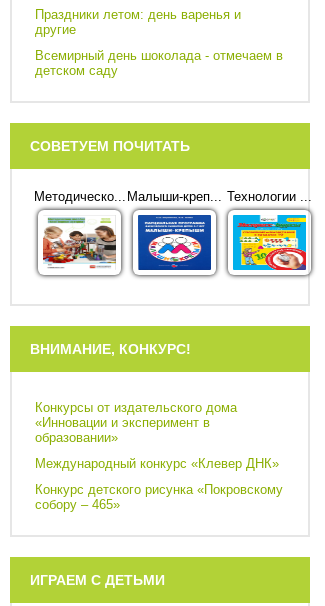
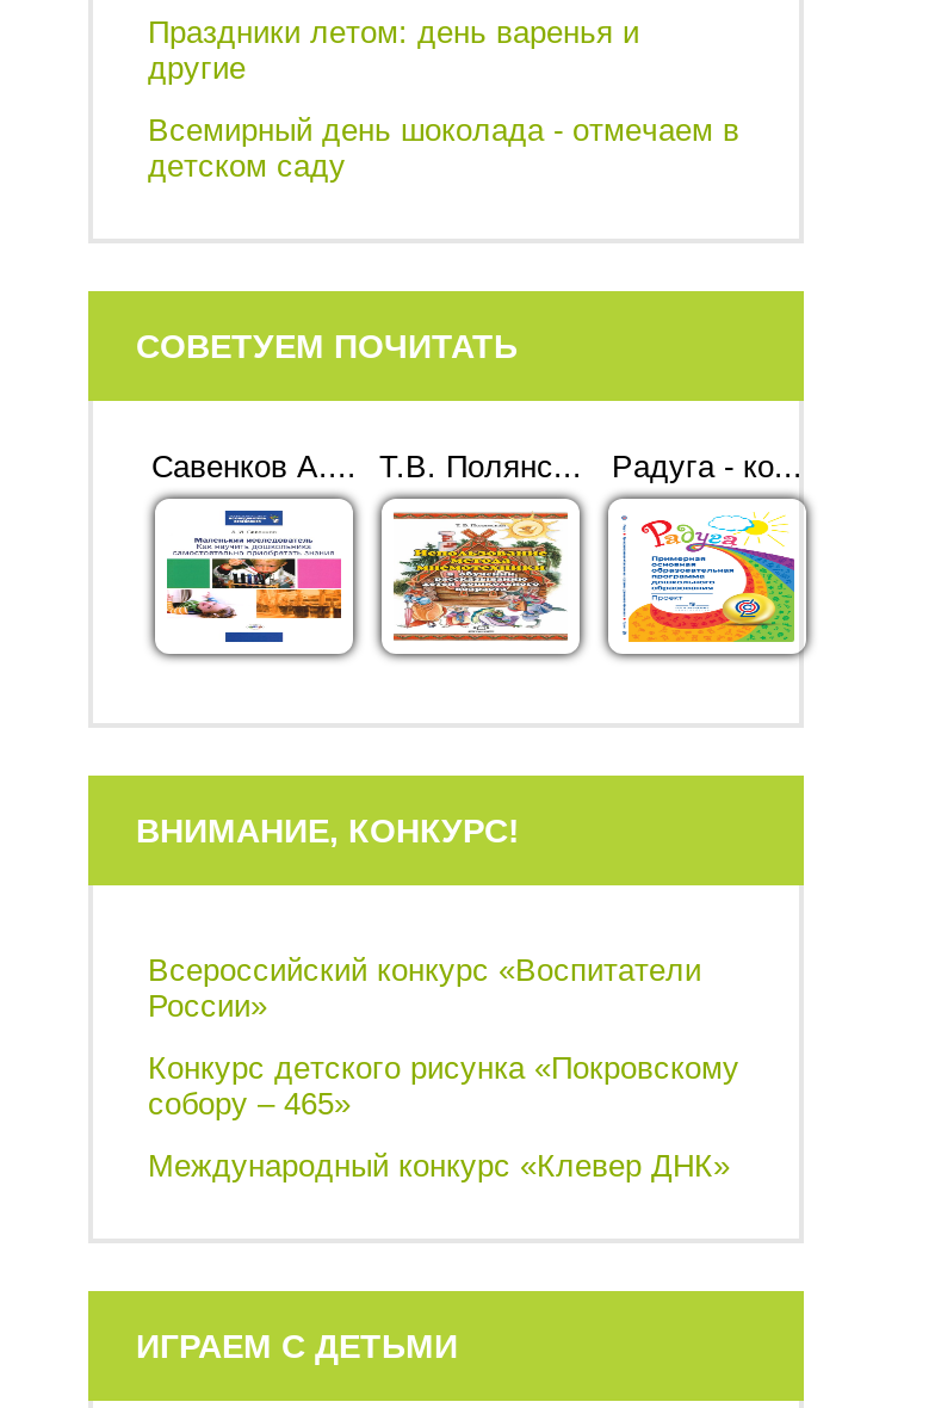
[33,189,312,204] Методическо... Малыши-креп... Технологии ... -> [151,449,803,485] Савенков А.... | Т.В. Полянс... | Радуга - ко...
[42,215,117,270] [image] -> [165,508,343,644] [image]
[137,214,212,271] [image] -> [391,511,570,642] [image]
[232,214,307,271] [image] -> [620,511,797,644] [image]
[35,400,237,445] Конкурсы от издательского дома | «Инновации и эксперимент в | образовании» -> [148,953,701,1024] Всероссийский конкурс «Воспитатели | России»
moved [35,456,279,471] -> [148,1149,730,1184]: Международный конкурс «Клевер ДНК»
moved [35,482,283,512] -> [148,1051,739,1122]: Конкурс детского рисунка «Покровскому | собору – 465»

